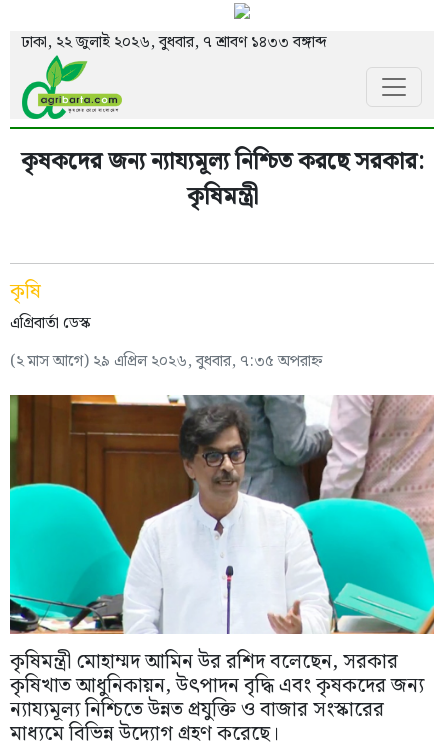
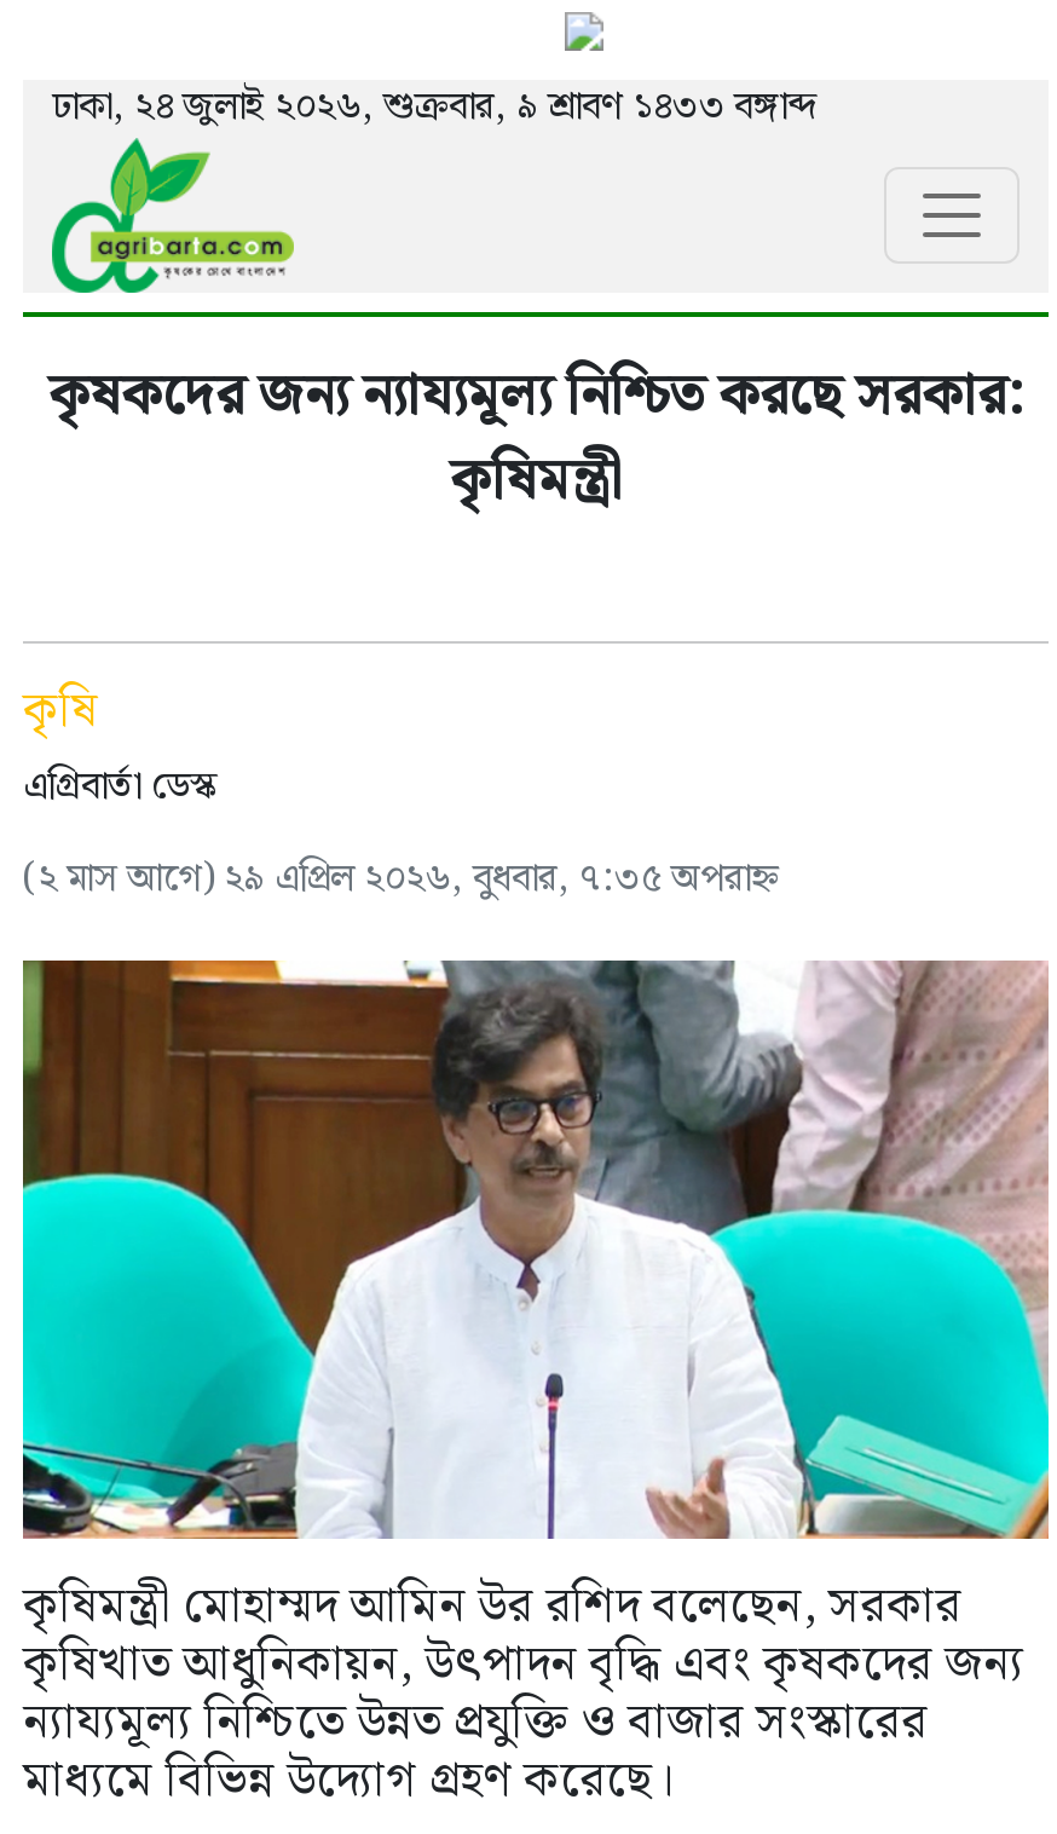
[22,30,327,55] ঢাকা, ২২ জুলাই ২০২৬, বুধবার, ৭ শ্রাবণ ১৪৩৩ বঙ্গাব্দ -> [52,77,816,138] ঢাকা, ২৪ জুলাই ২০২৬, শুক্রবার, ৯ শ্রাবণ ১৪৩৩ বঙ্গাব্দ

